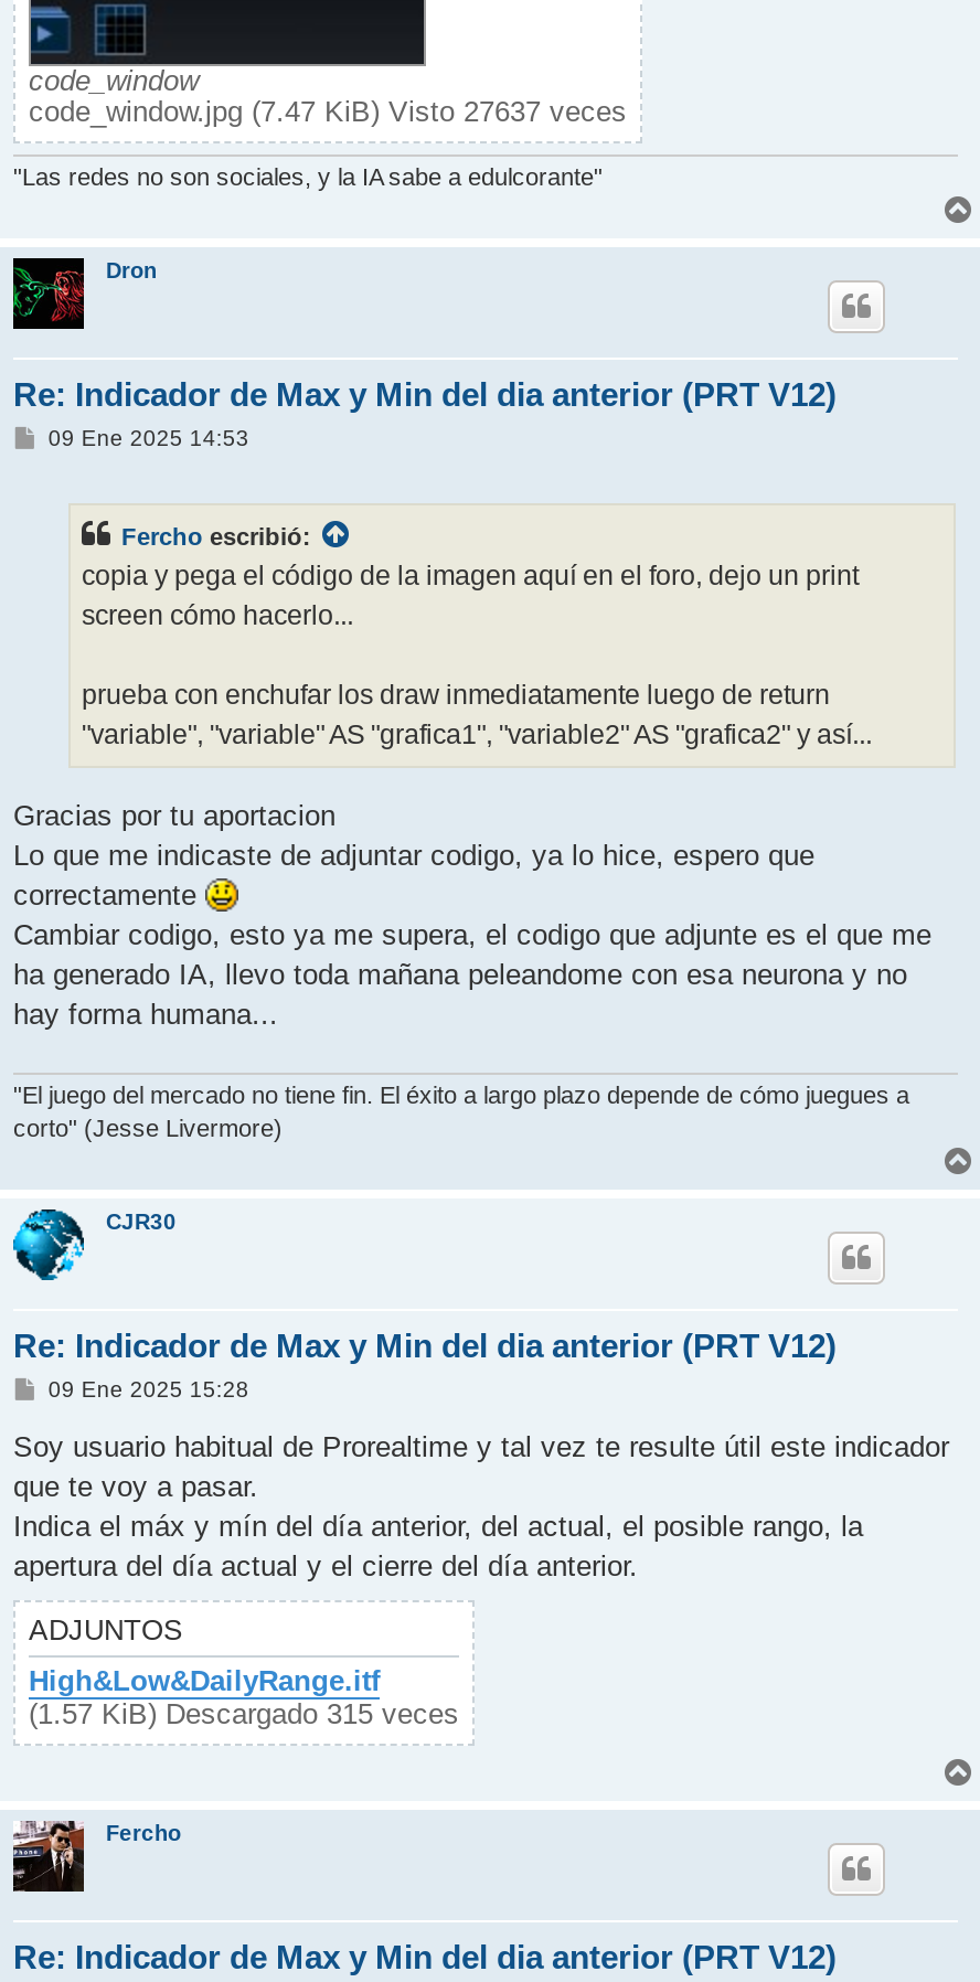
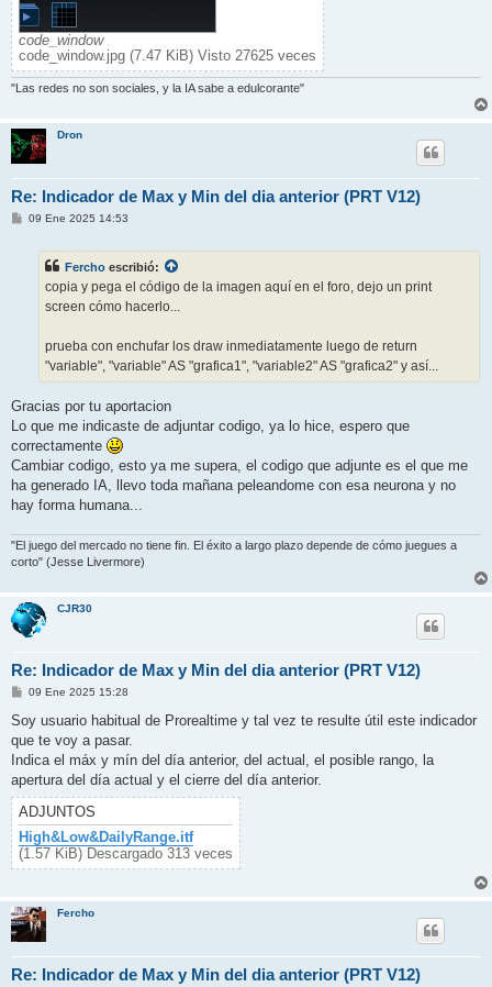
[29,96,627,129] code_window.jpg (7.47 KiB) Visto 27637 veces -> [19,48,316,64] code_window.jpg (7.47 KiB) Visto 27625 veces
[29,1697,459,1730] (1.57 KiB) Descargado 315 veces -> [19,845,233,861] (1.57 KiB) Descargado 313 veces

